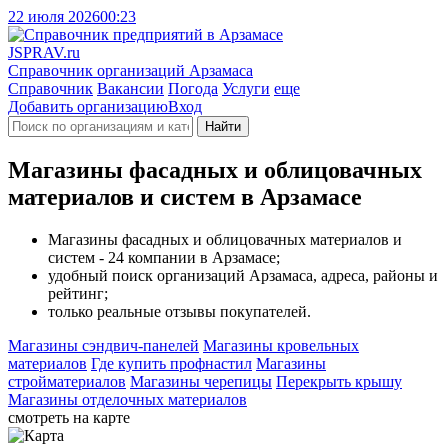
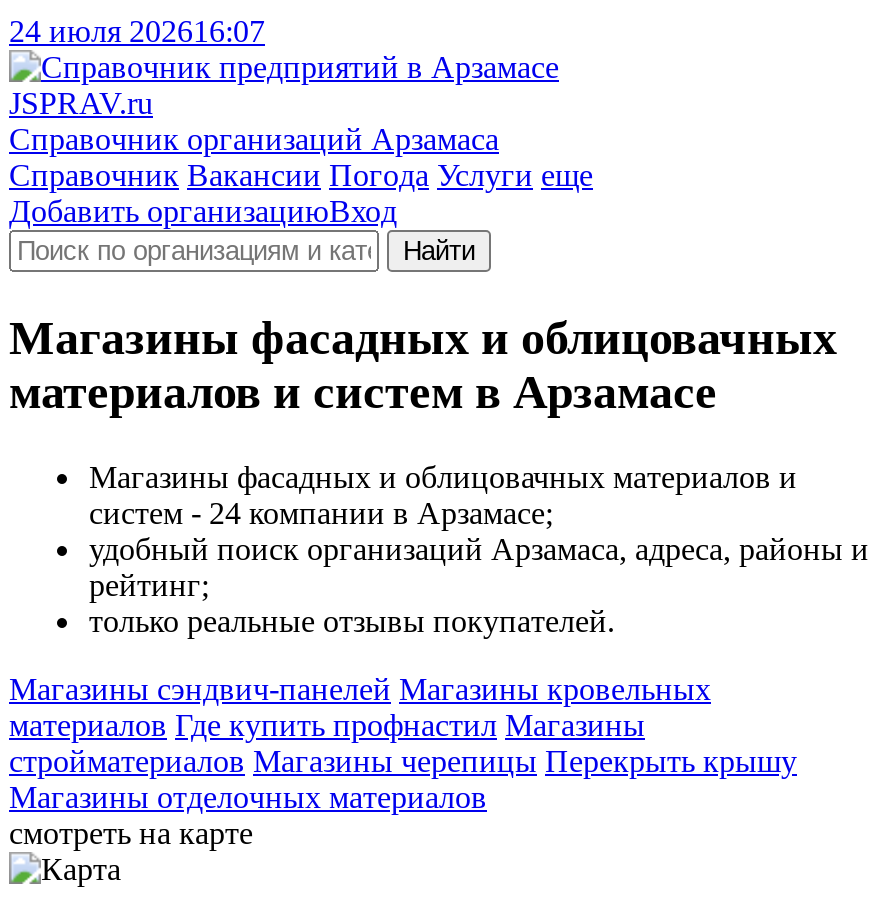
[8,8,136,25] 22 июля 202600:23 -> [9,14,265,48] 24 июля 202616:07

